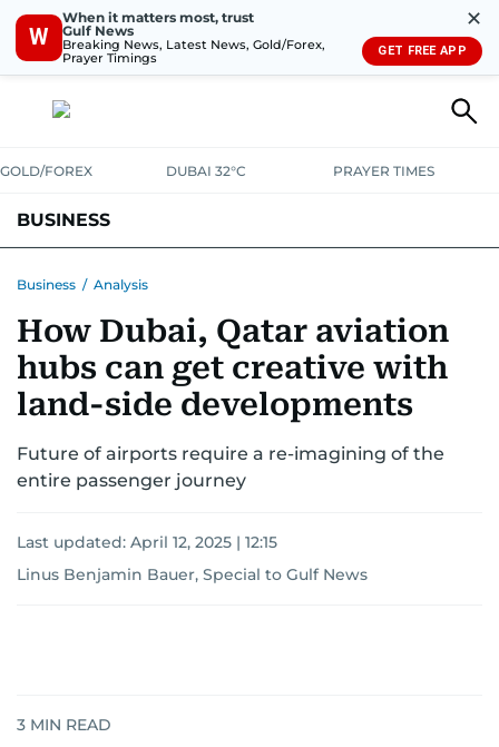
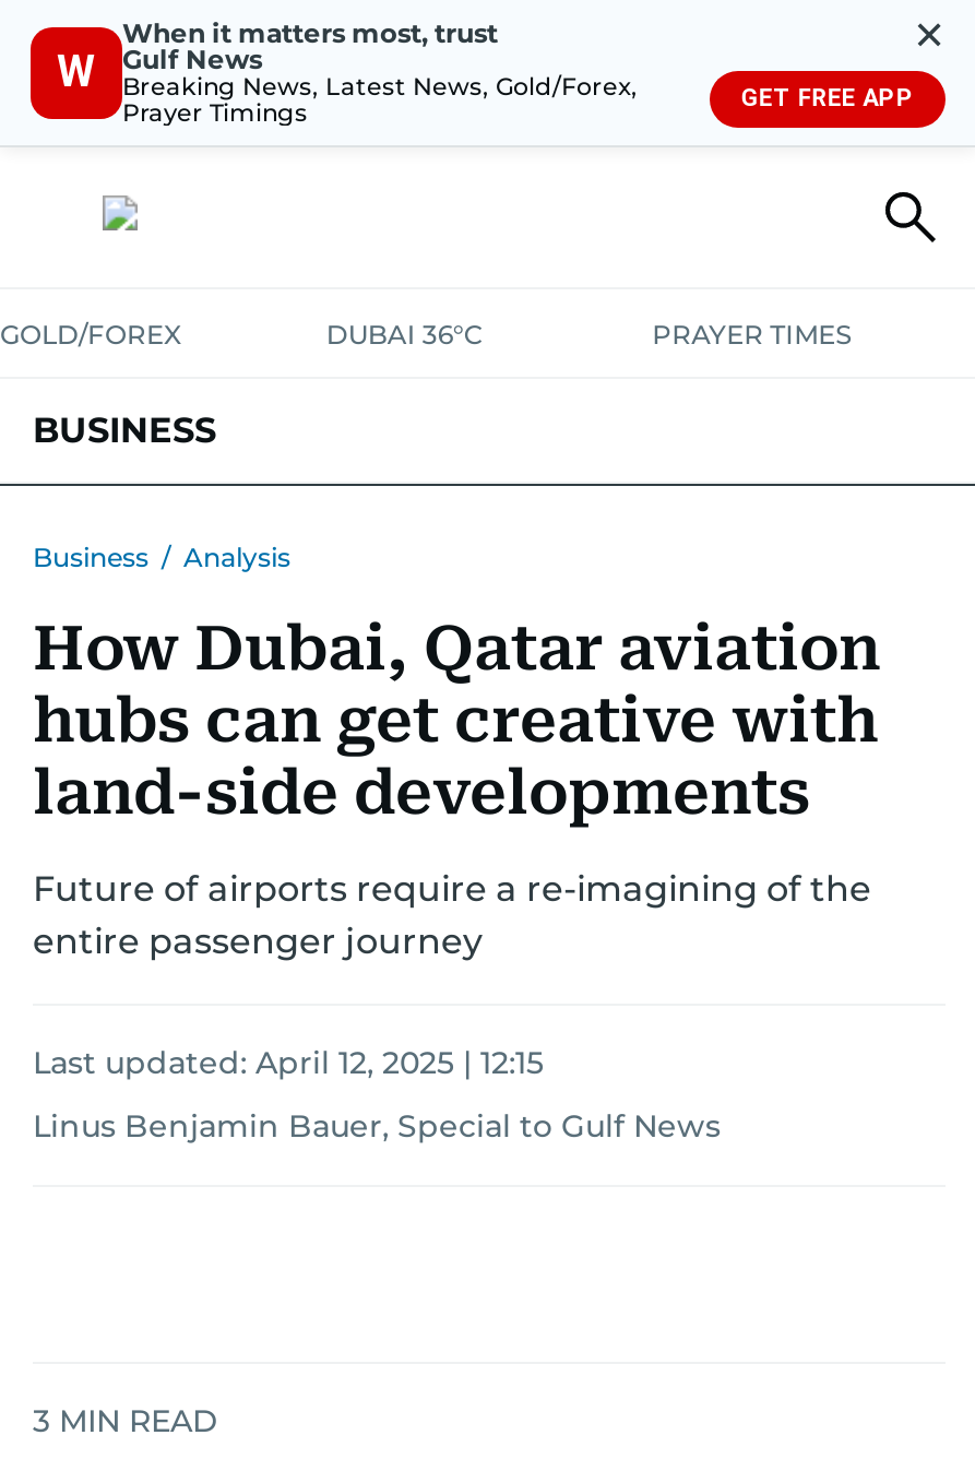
[166,163,246,179] DUBAI 32°C -> [326,318,483,351] DUBAI 36°C

